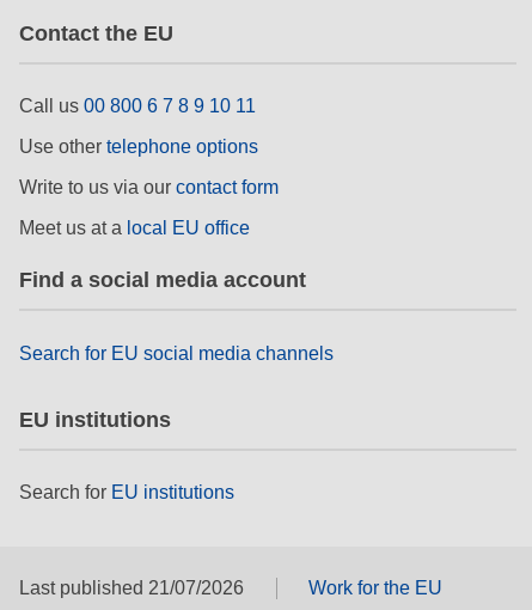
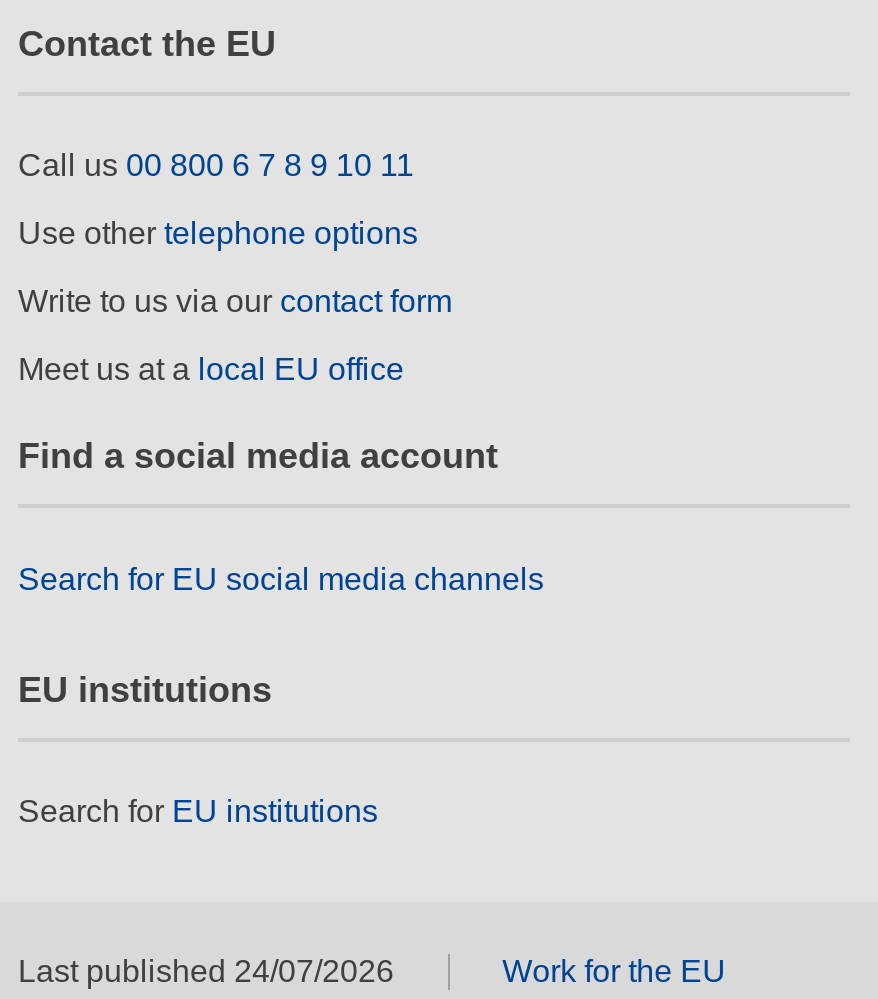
[19,578,244,599] Last published 21/07/2026 -> [18,955,394,989] Last published 24/07/2026

